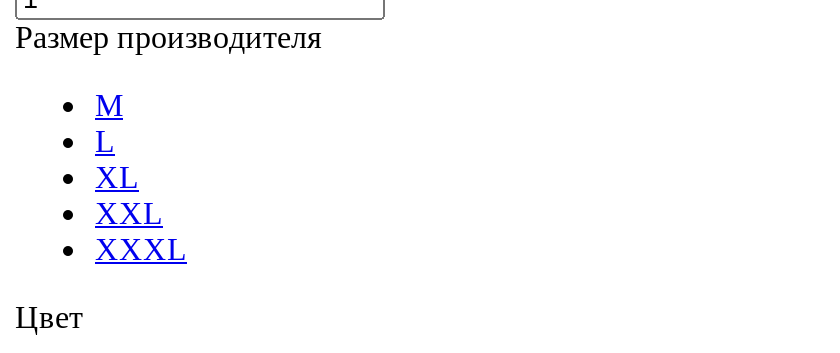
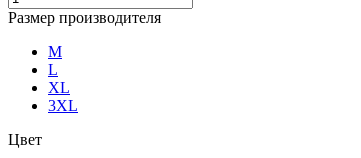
[95,197,187,267] XXL | XXXL -> [48,97,78,114] 3XL

